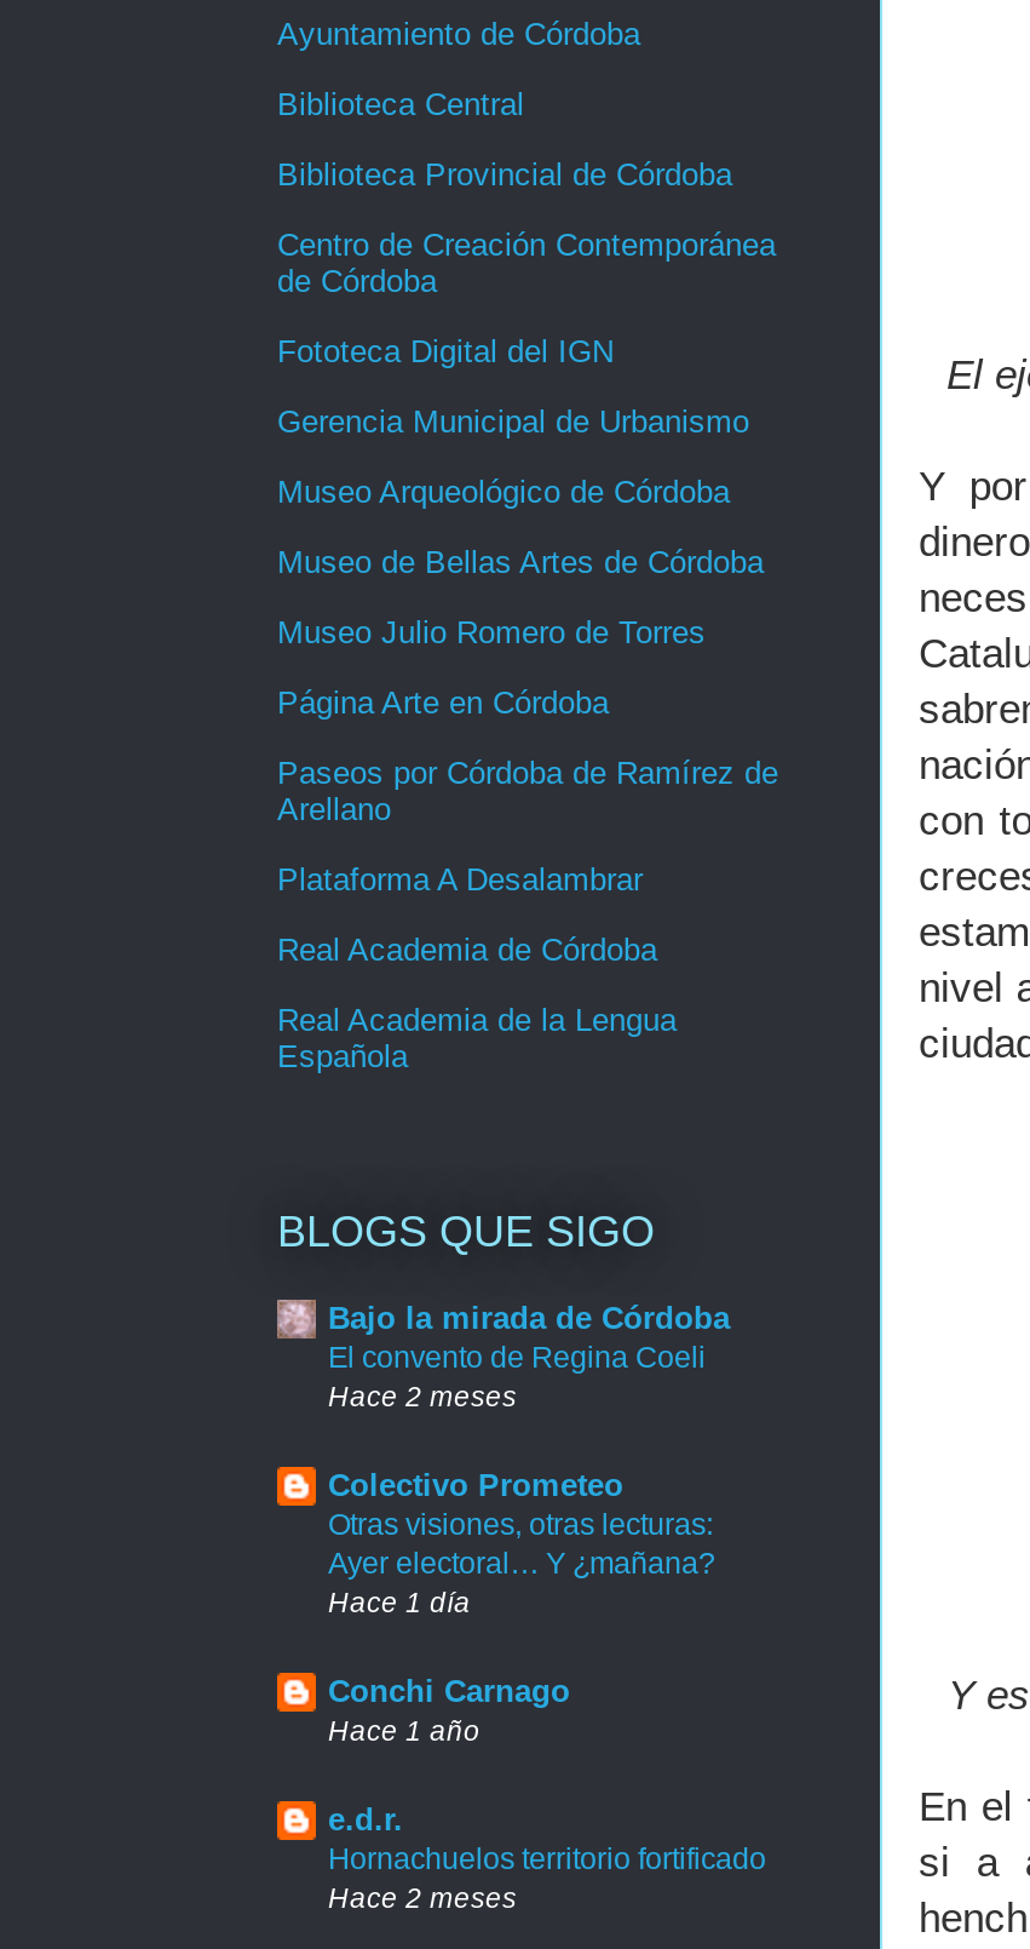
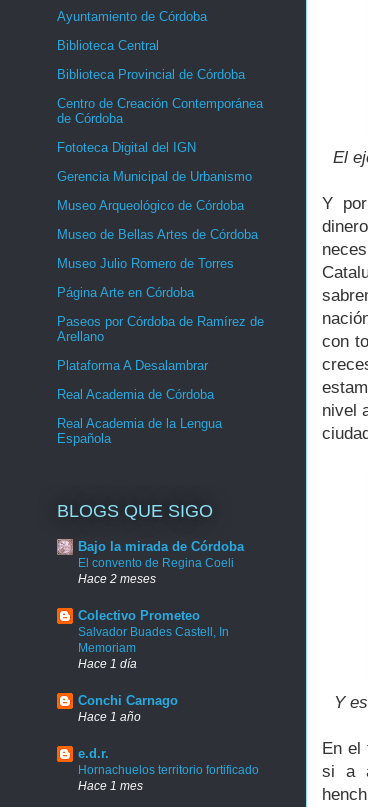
[328,1508,715,1581] Otras visiones, otras lecturas: | Ayer electoral… Y ¿mañana? -> [78,625,229,655] Salvador Buades Castell, In | Memoriam
[328,1881,517,1913] Hace 2 meses -> [78,779,143,792] Hace 1 mes

